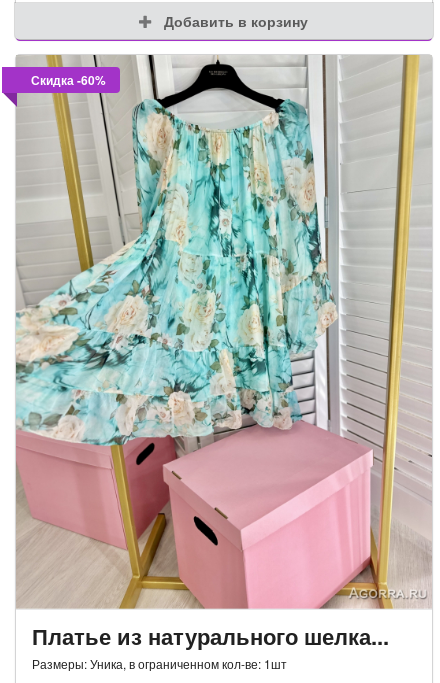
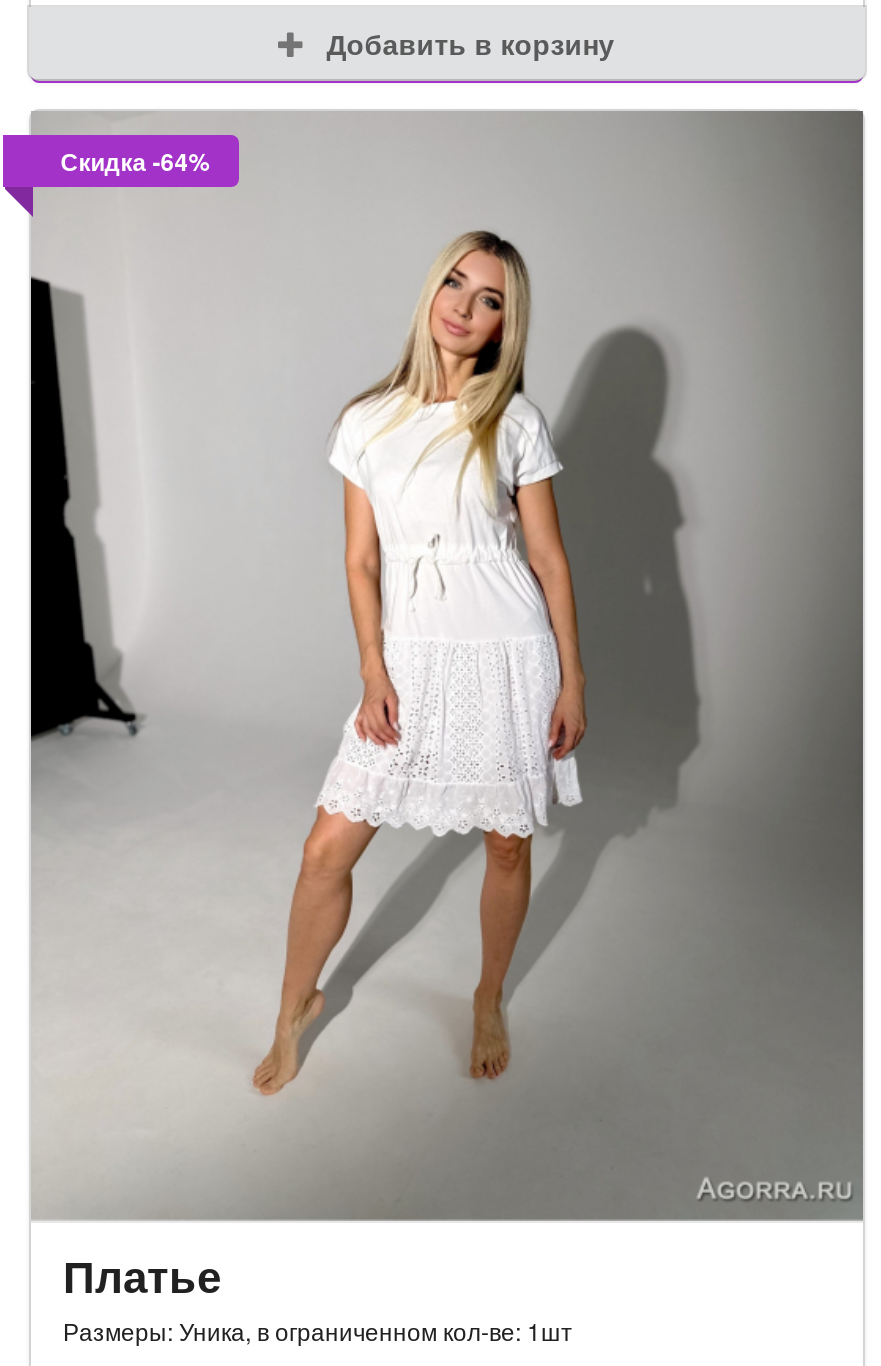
[15,54,431,609] [image] | Скидка -60% -> [29,109,863,1221] [image] | Скидка -64%
[32,620,389,652] Платье из натурального шелка... -> [63,1243,221,1307] Платье

